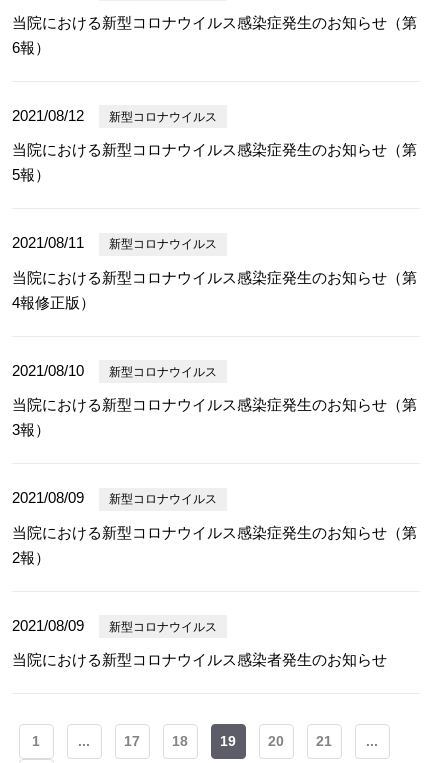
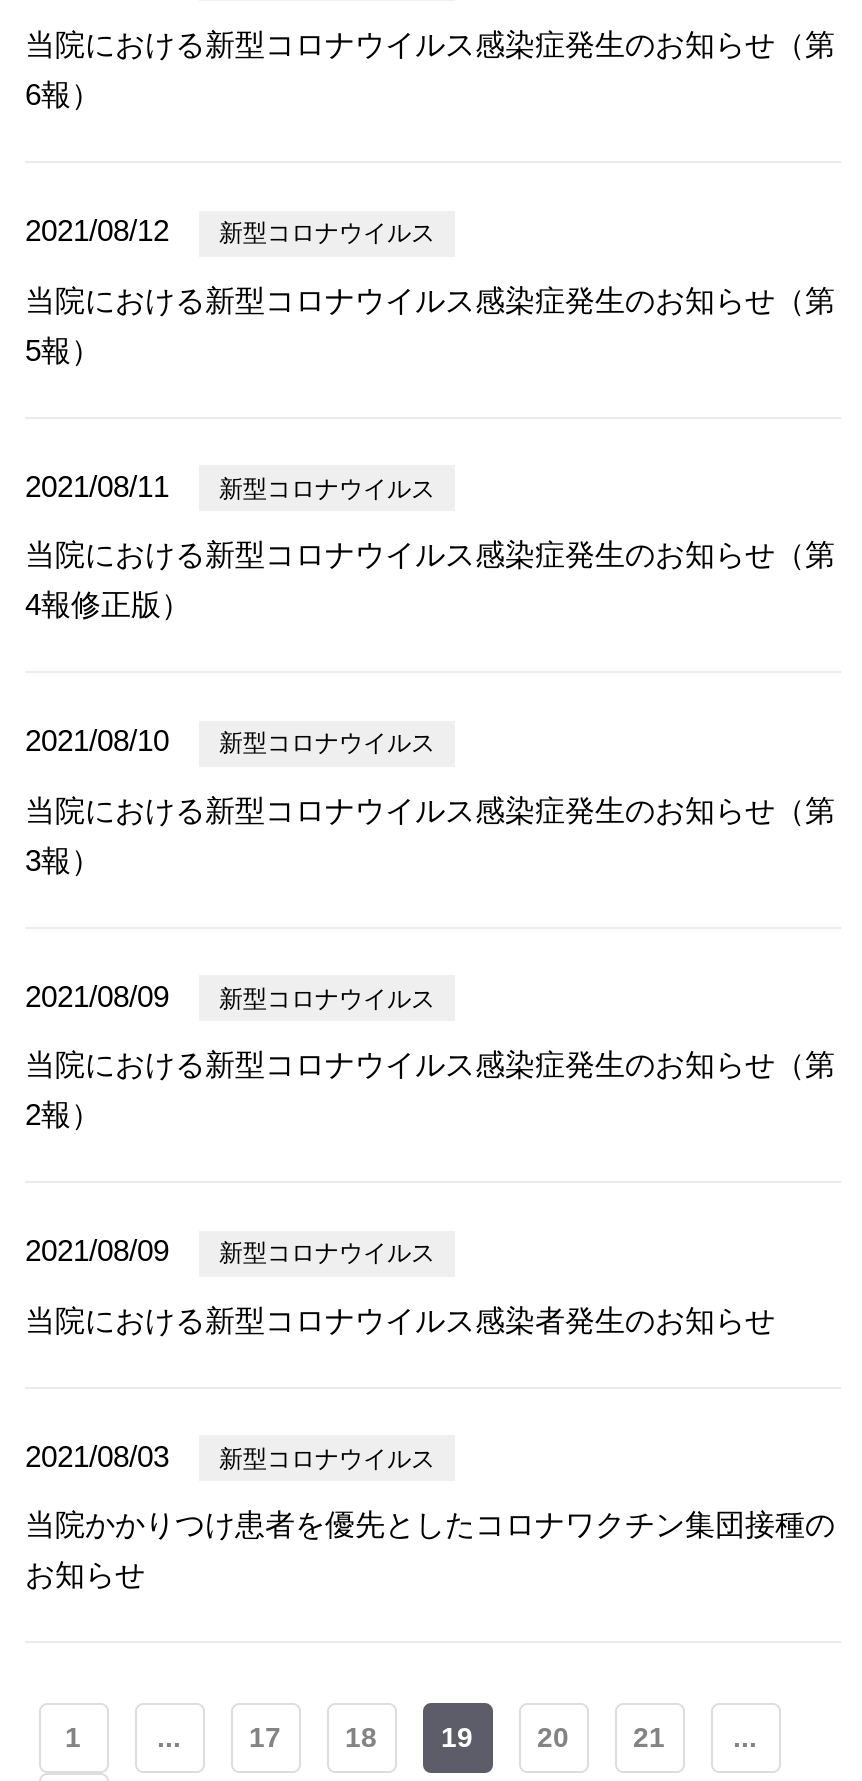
none -> [25,1438,835,1591] 2021/08/03 | 新型コロナウイルス | 当院かかりつけ患者を優先としたコロナワクチン集団接種の | お知らせ

